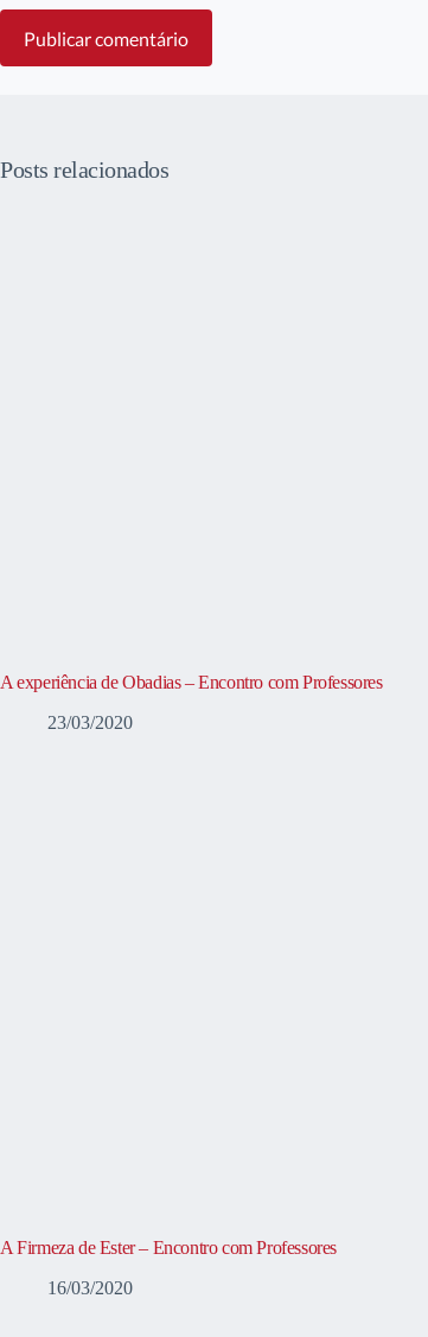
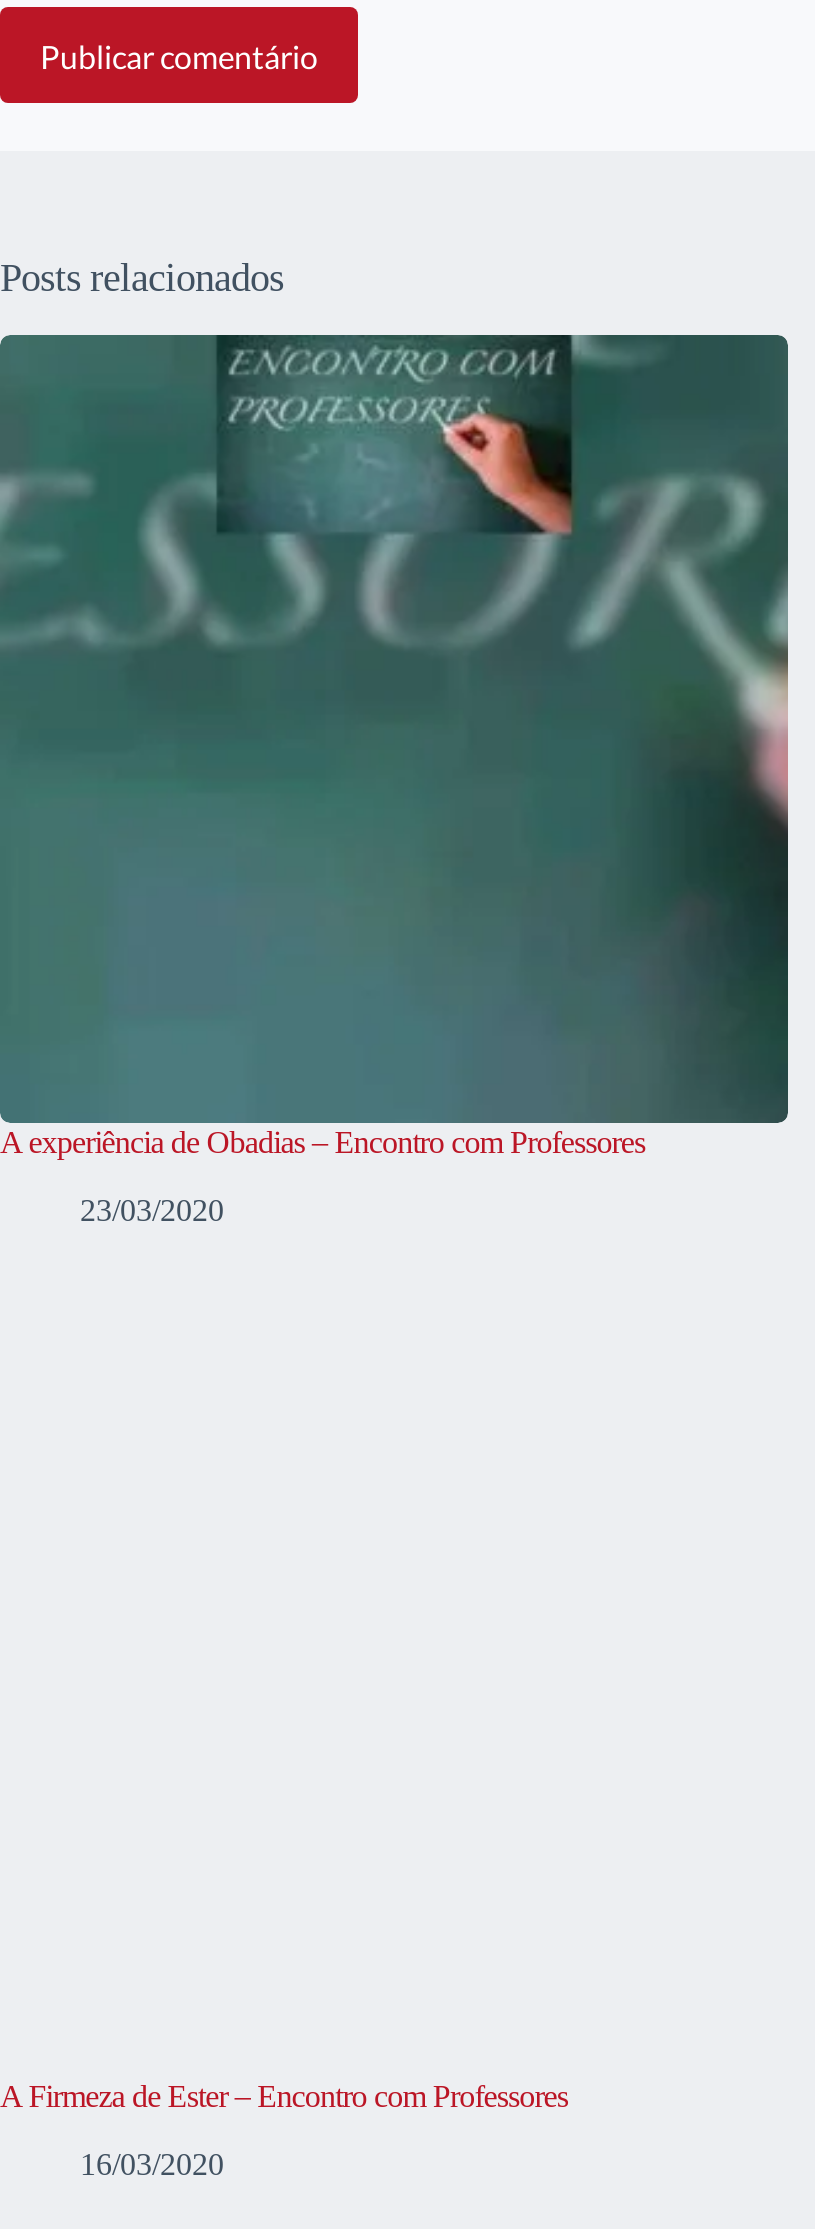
none -> [6,333,790,1125] [image]

